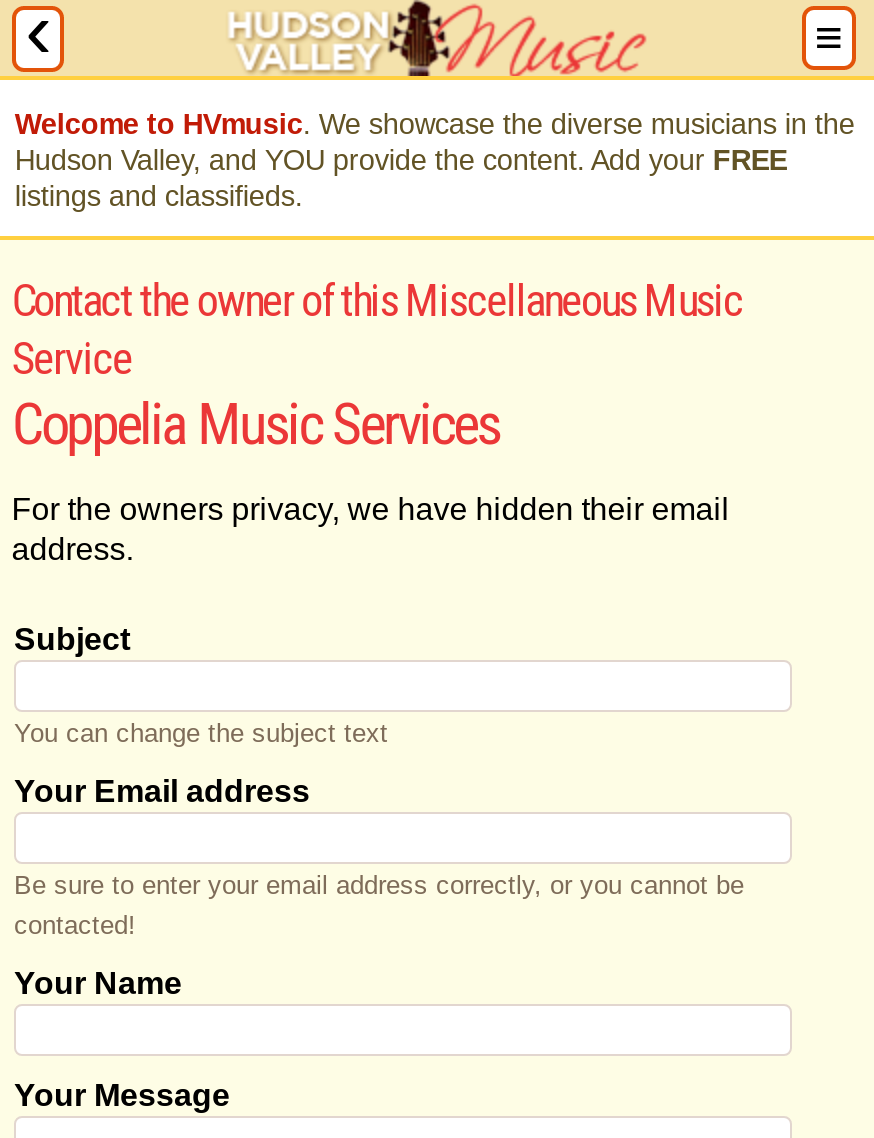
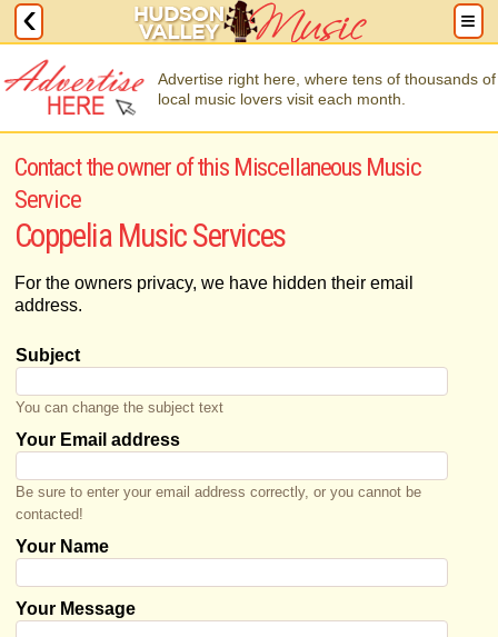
[15,108,855,212] Welcome to HVmusic. We showcase the diverse musicians in the | Hudson Valley, and YOU provide the content. Add your FREE | listings and classifieds. -> [158,70,496,108] Advertise right here, where tens of thousands of | local music lovers visit each month.

